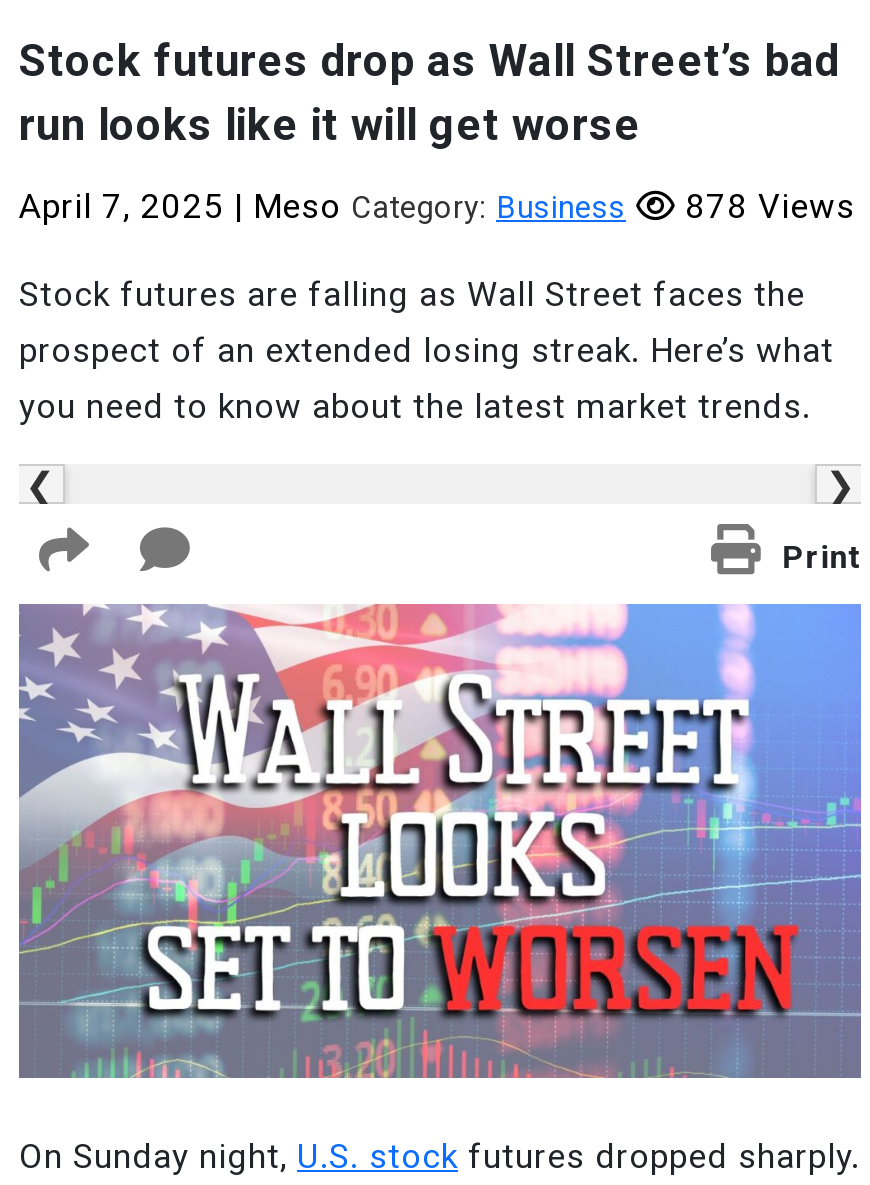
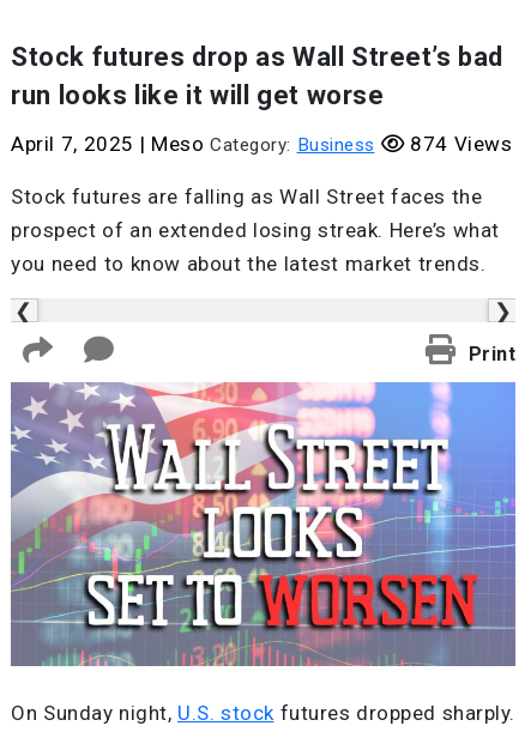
[675,186,855,226] 878 Views -> [404,132,512,156] 874 Views

